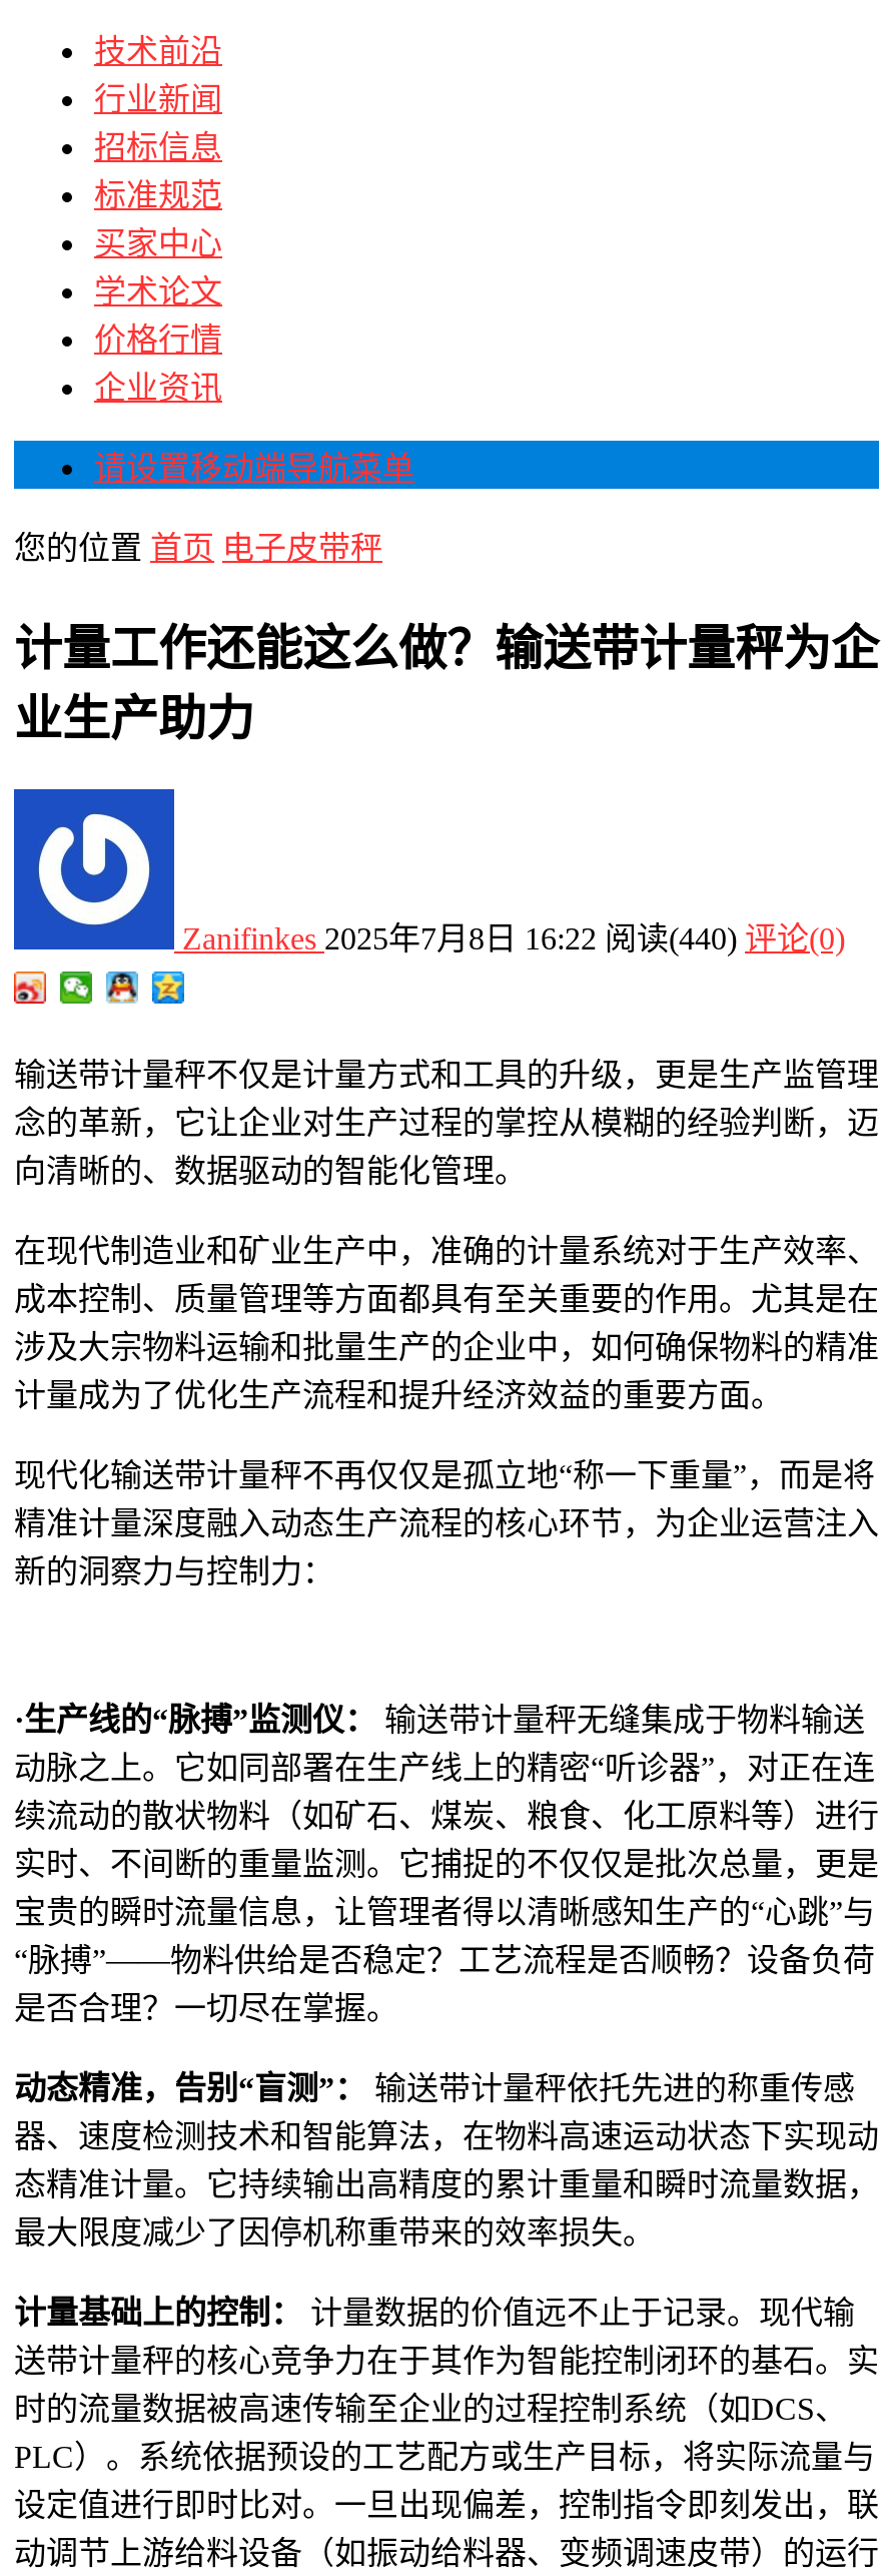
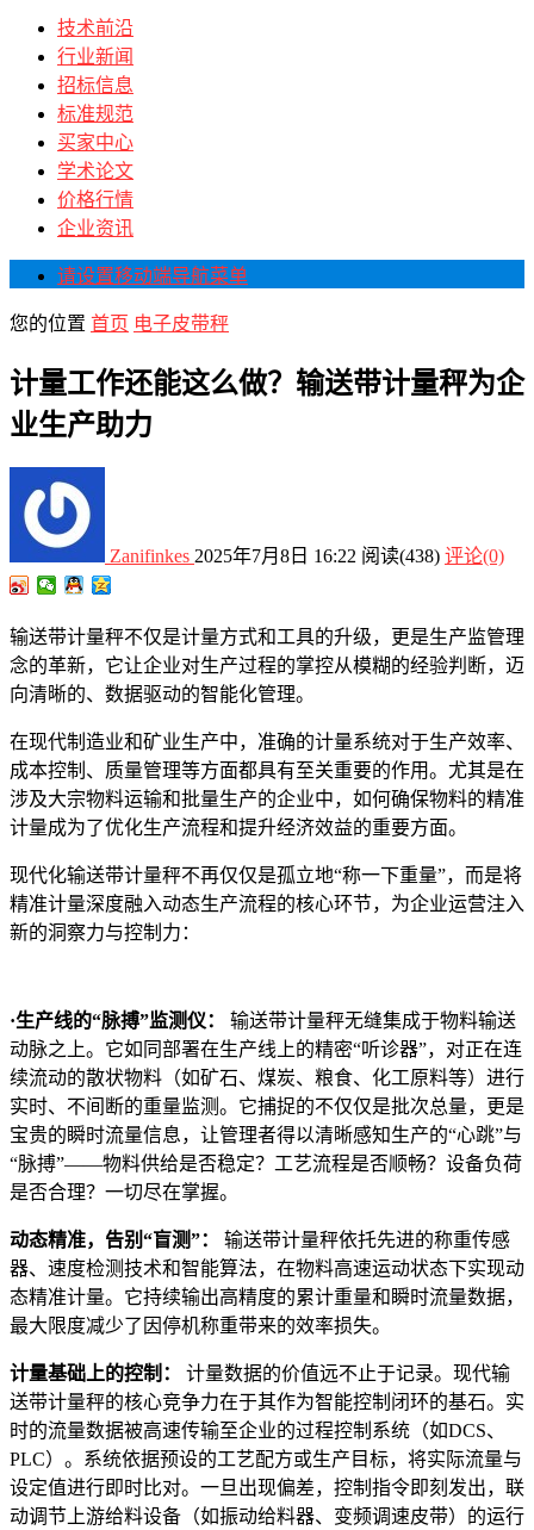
[174,921,845,955] Zanifinkes 2025年7月8日 16:22阅读(440) 评论(0) -> [105,545,504,566] Zanifinkes 2025年7月8日 16:22阅读(438) 评论(0)

